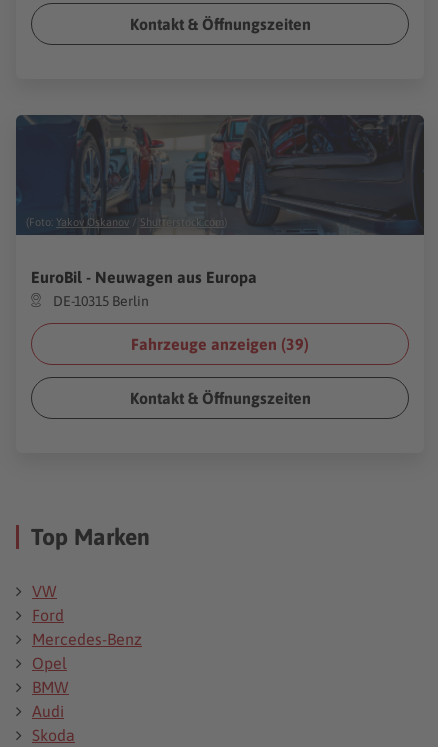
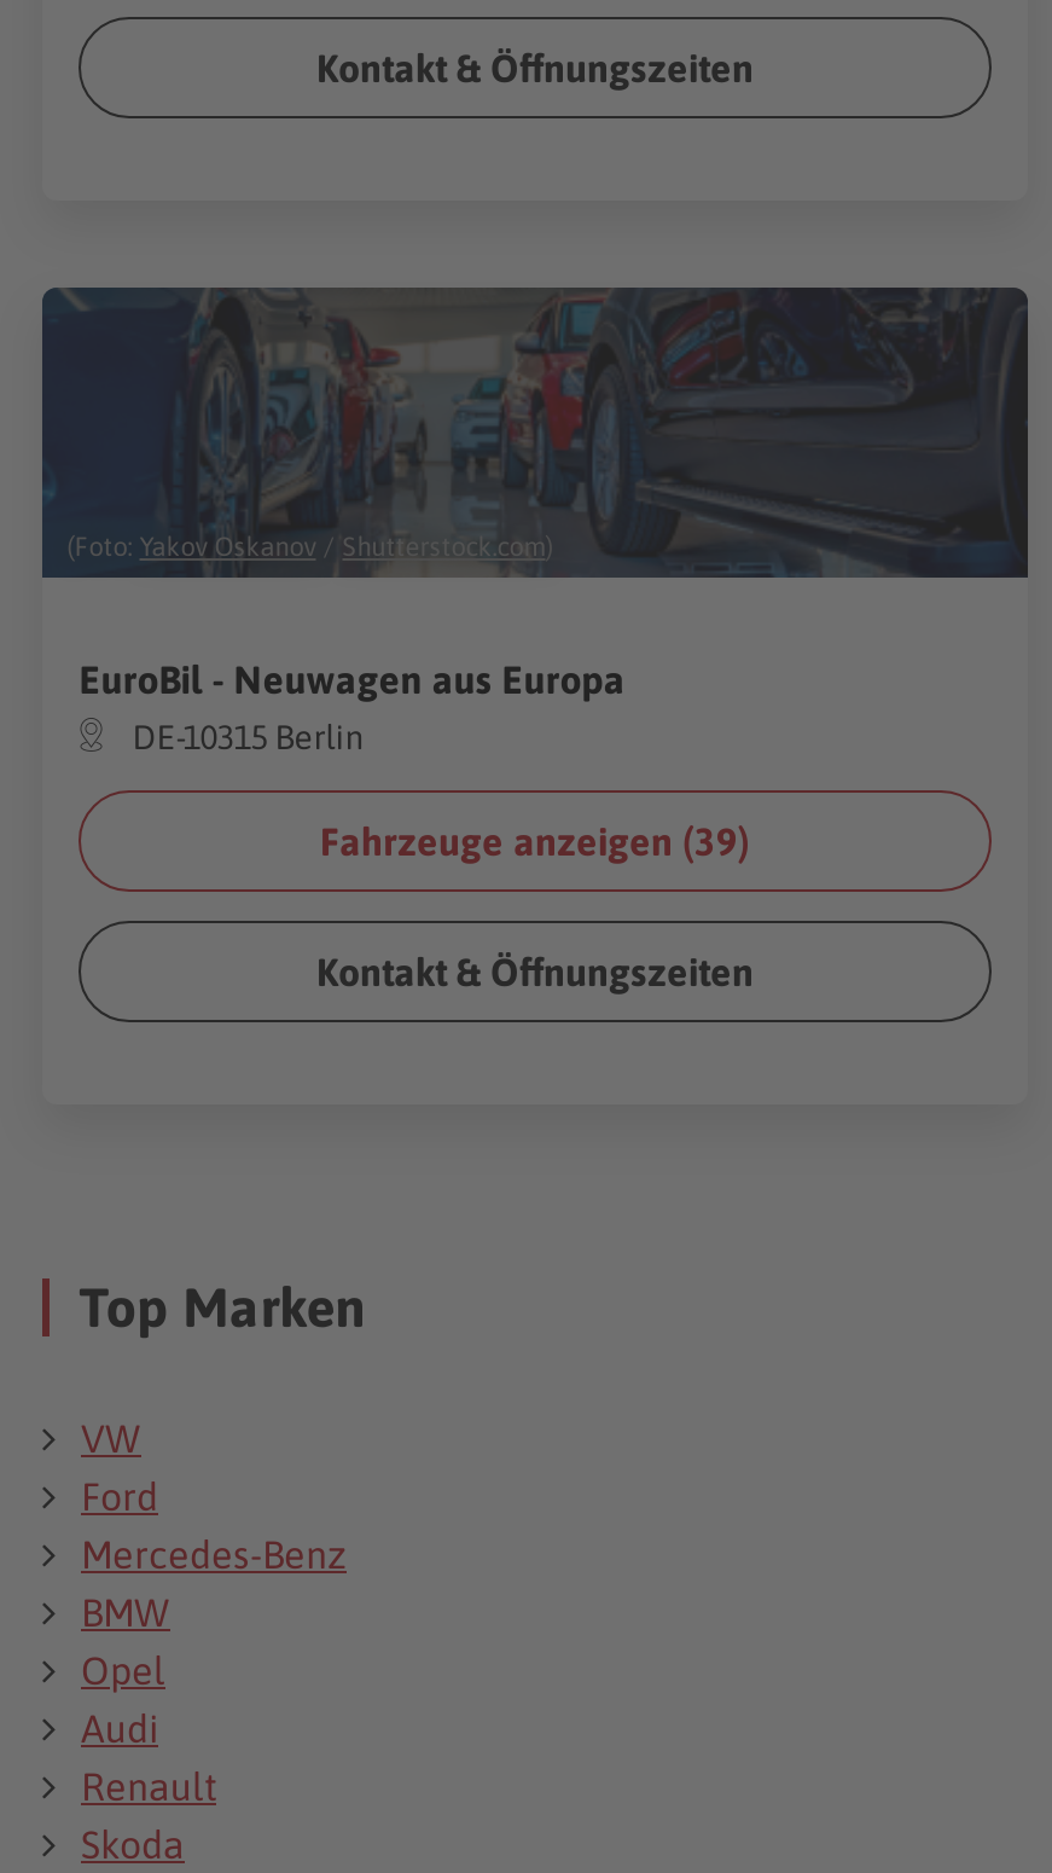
moved [32,678,69,696] -> [81,1589,170,1633]: BMW
none -> [81,1763,216,1807] Renault

